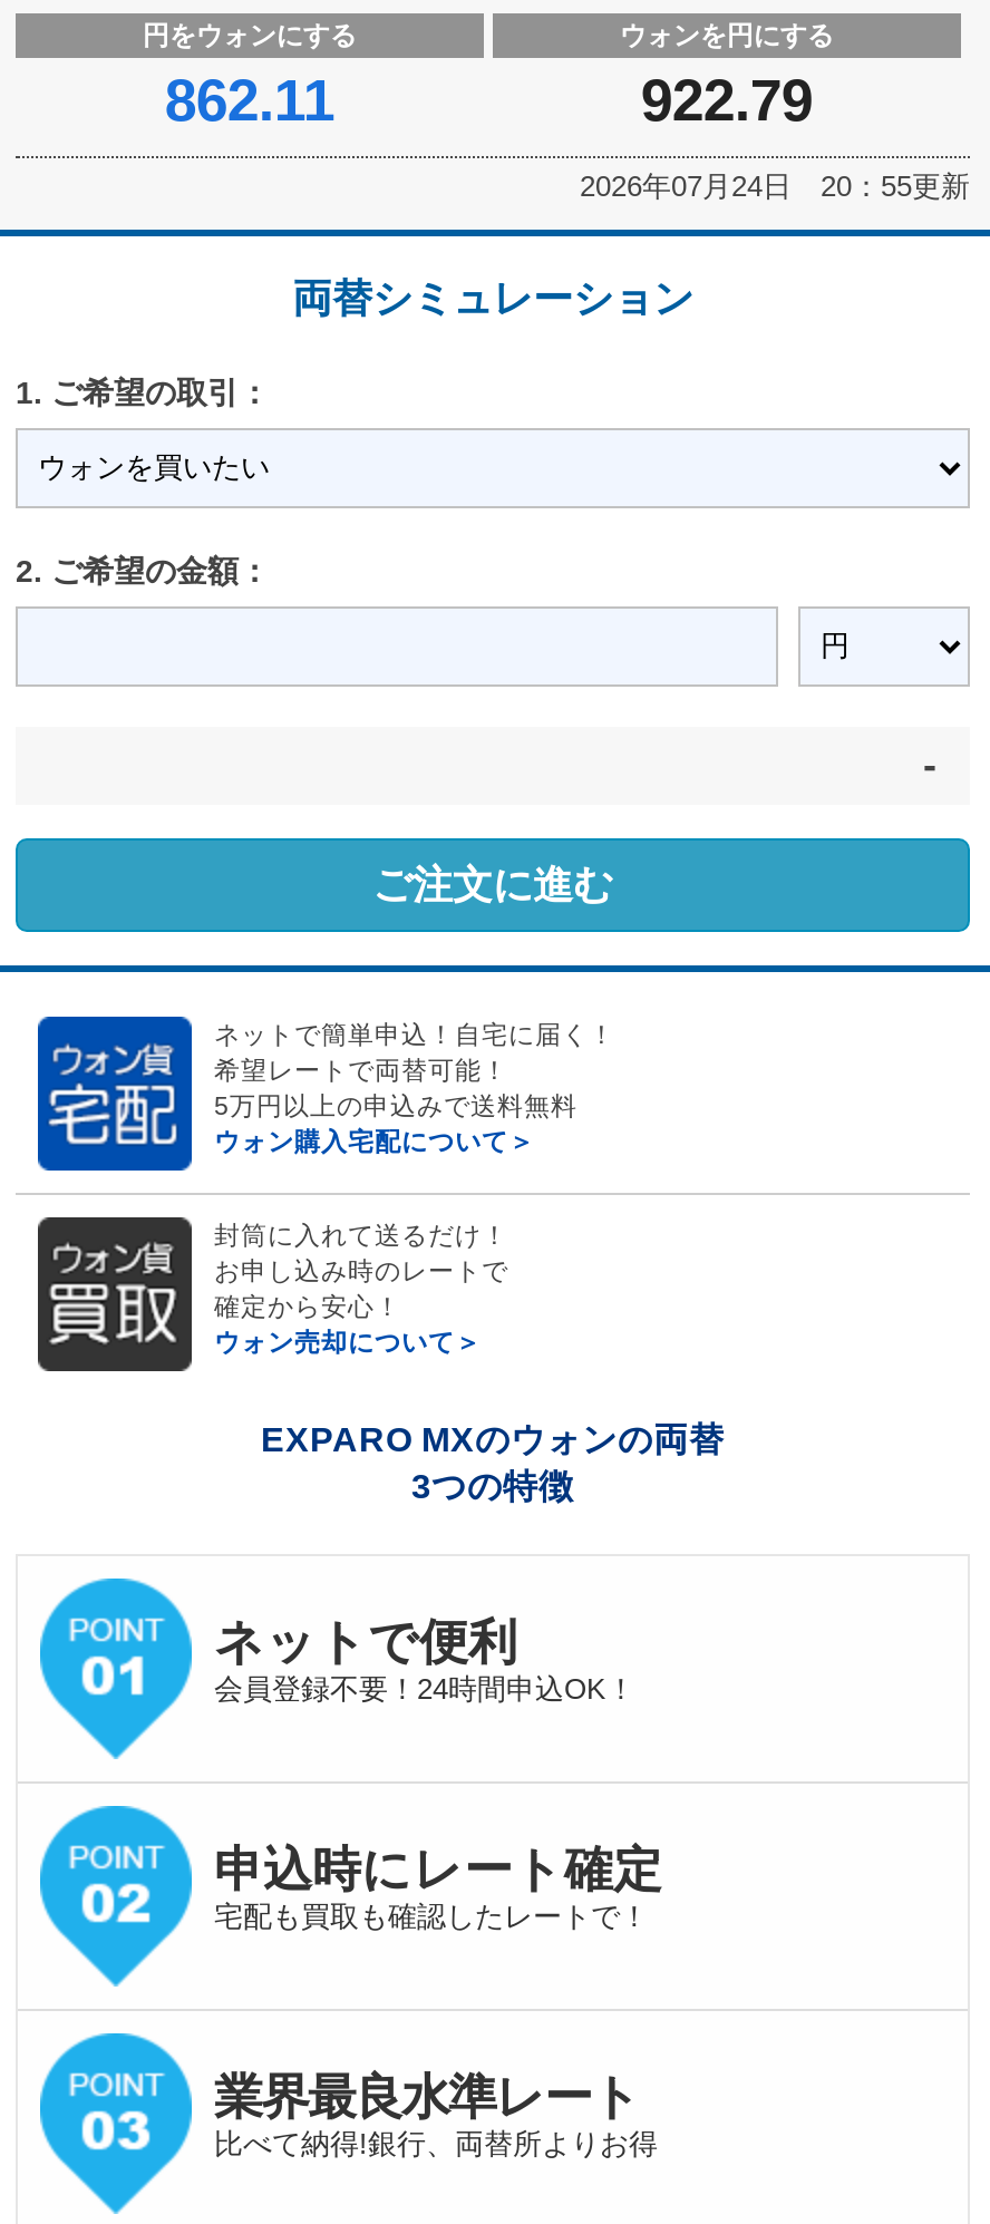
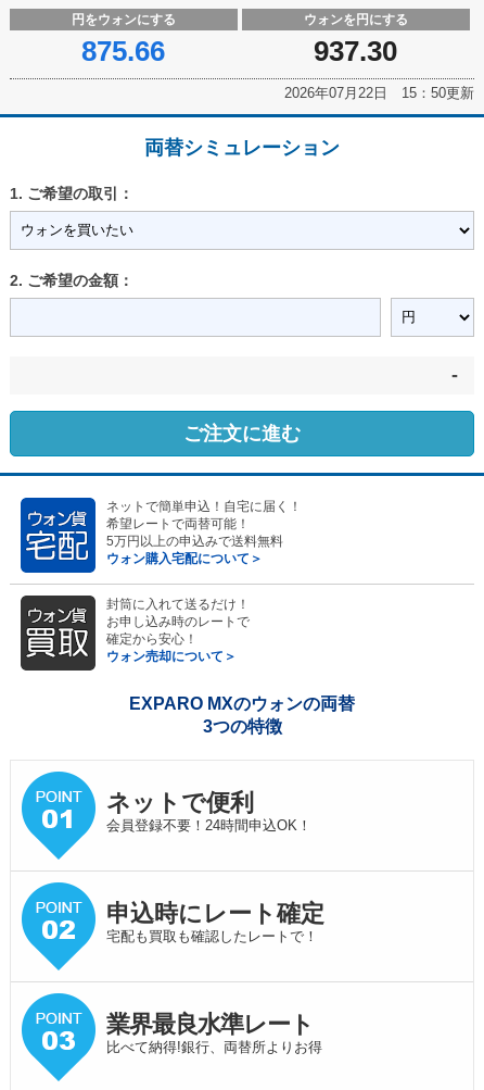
[165,67,334,134] 862.11 -> [82,35,165,67] 875.66
[641,67,812,134] 922.79 -> [314,35,398,67] 937.30
[580,170,970,203] 2026年07月24日 20：55更新 -> [284,85,474,101] 2026年07月22日 15：50更新

